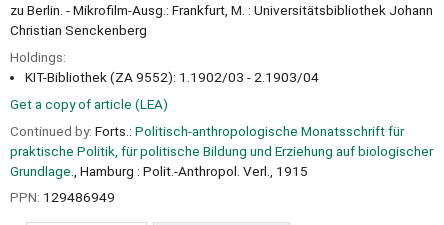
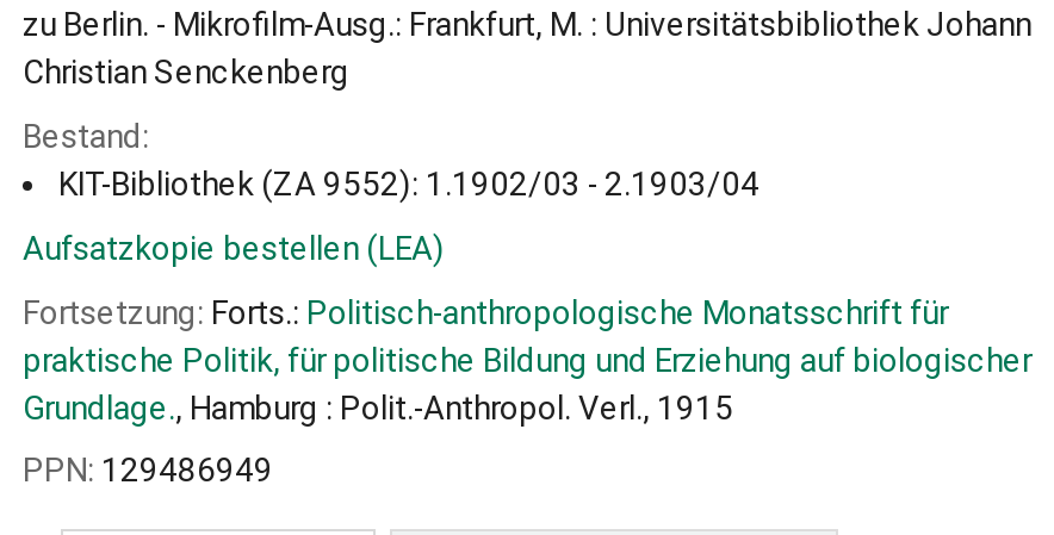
[10,49,66,65] Holdings: -> [23,117,149,155] Bestand:
[10,96,168,112] Get a copy of article (LEA) -> [23,228,445,266] Aufsatzkopie bestellen (LEA)
[10,122,404,138] Continued by: Forts.: Politisch-anthropologische Monatsschrift für -> [23,292,948,330] Fortsetzung: Forts.: Politisch-anthropologische Monatsschrift für

